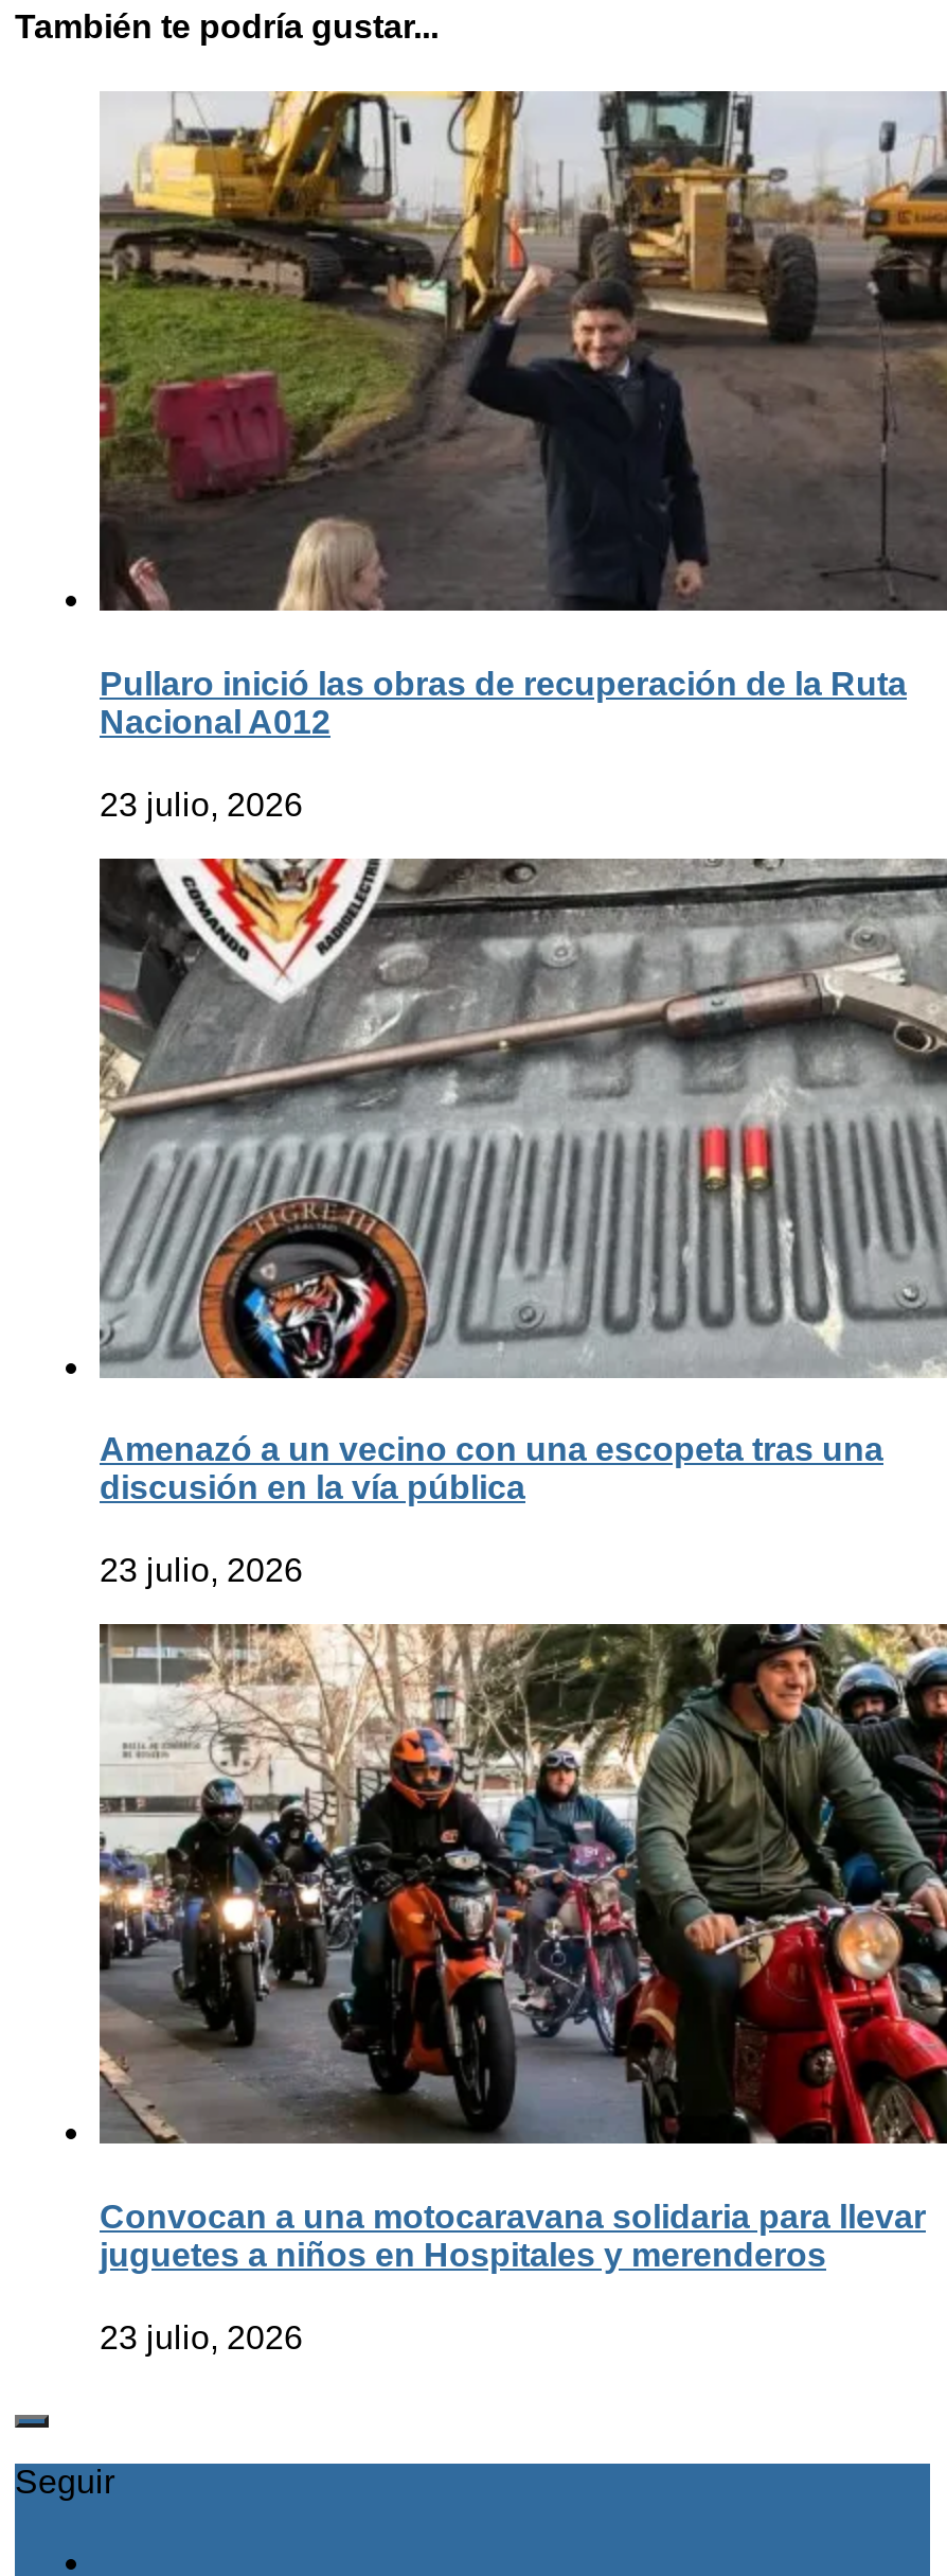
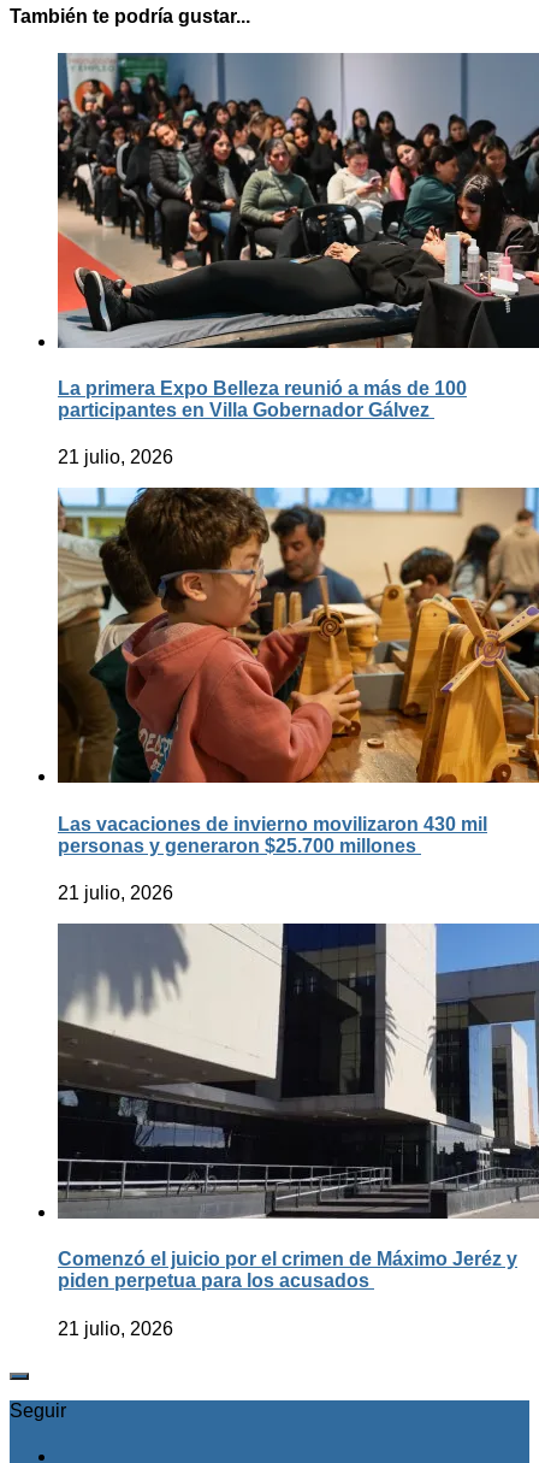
[97,90,941,739] [image] | Pullaro inició las obras de recuperación de la Ruta | Nacional A012 -> [57,52,535,420] [image] | La primera Expo Belleza reunió a más de 100 | participantes en Villa Gobernador Gálvez
[100,787,303,823] 23 julio, 2026 -> [58,447,173,468] 21 julio, 2026
[97,855,941,1506] [image] | Amenazó a un vecino con una escopeta tras una | discusión en la vía pública -> [57,486,535,856] [image] | Las vacaciones de invierno movilizaron 430 mil | personas y generaron $25.700 millones
[100,1553,303,1589] 23 julio, 2026 -> [58,883,173,903] 21 julio, 2026
[97,1621,941,2272] [image] | Convocan a una motocaravana solidaria para llevar | juguetes a niños en Hospitales y merenderos -> [57,922,535,1291] [image] | Comenzó el juicio por el crimen de Máximo Jeréz y | piden perpetua para los acusados
[100,2319,303,2356] 23 julio, 2026 -> [58,1318,173,1338] 21 julio, 2026

